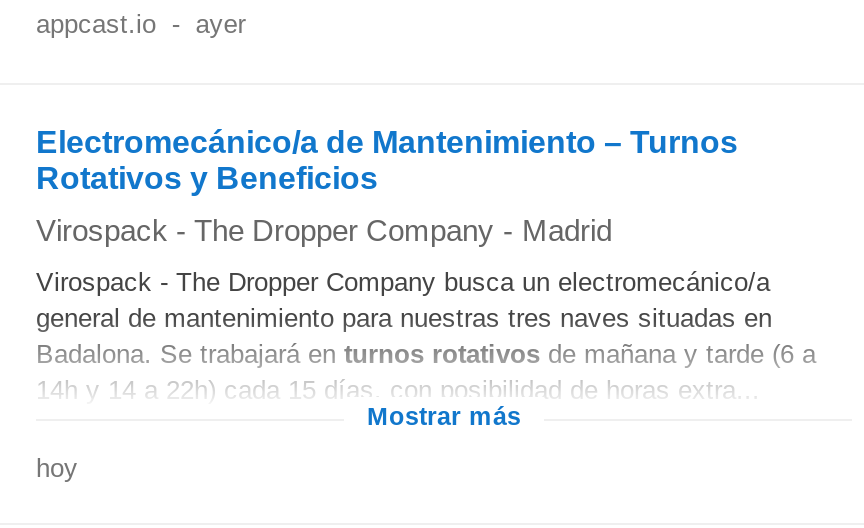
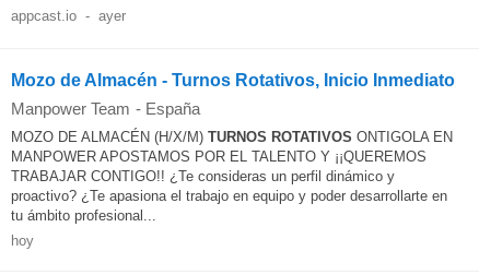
[36,125,738,195] Electromecánico/a de Mantenimiento – Turnos | Rotativos y Beneficios -> [11,71,455,89] Mozo de Almacén - Turnos Rotativos, Inicio Inmediato
[36,213,612,247] Virospack - The Dropper Company - Madrid -> [11,99,200,118] Manpower Team - España
[36,267,816,431] Virospack - The Dropper Company busca un electromecánico/a | general de mantenimiento para nuestras tres naves situadas en | Badalona. Se trabajará en turnos rotativos de mañana y tarde (6 a | 14h y 14 a 22h) cada 15 días, con posibilidad de horas extra... | Mostrar más -> [11,129,453,224] MOZO DE ALMACÉN (H/X/M) TURNOS ROTATIVOS ONTIGOLA EN | MANPOWER APOSTAMOS POR EL TALENTO Y ¡¡QUEREMOS | TRABAJAR CONTIGO!! ¿Te consideras un perfil dinámico y | proactivo? ¿Te apasiona el trabajo en equipo y poder desarrollarte en | tu ámbito profesional...

